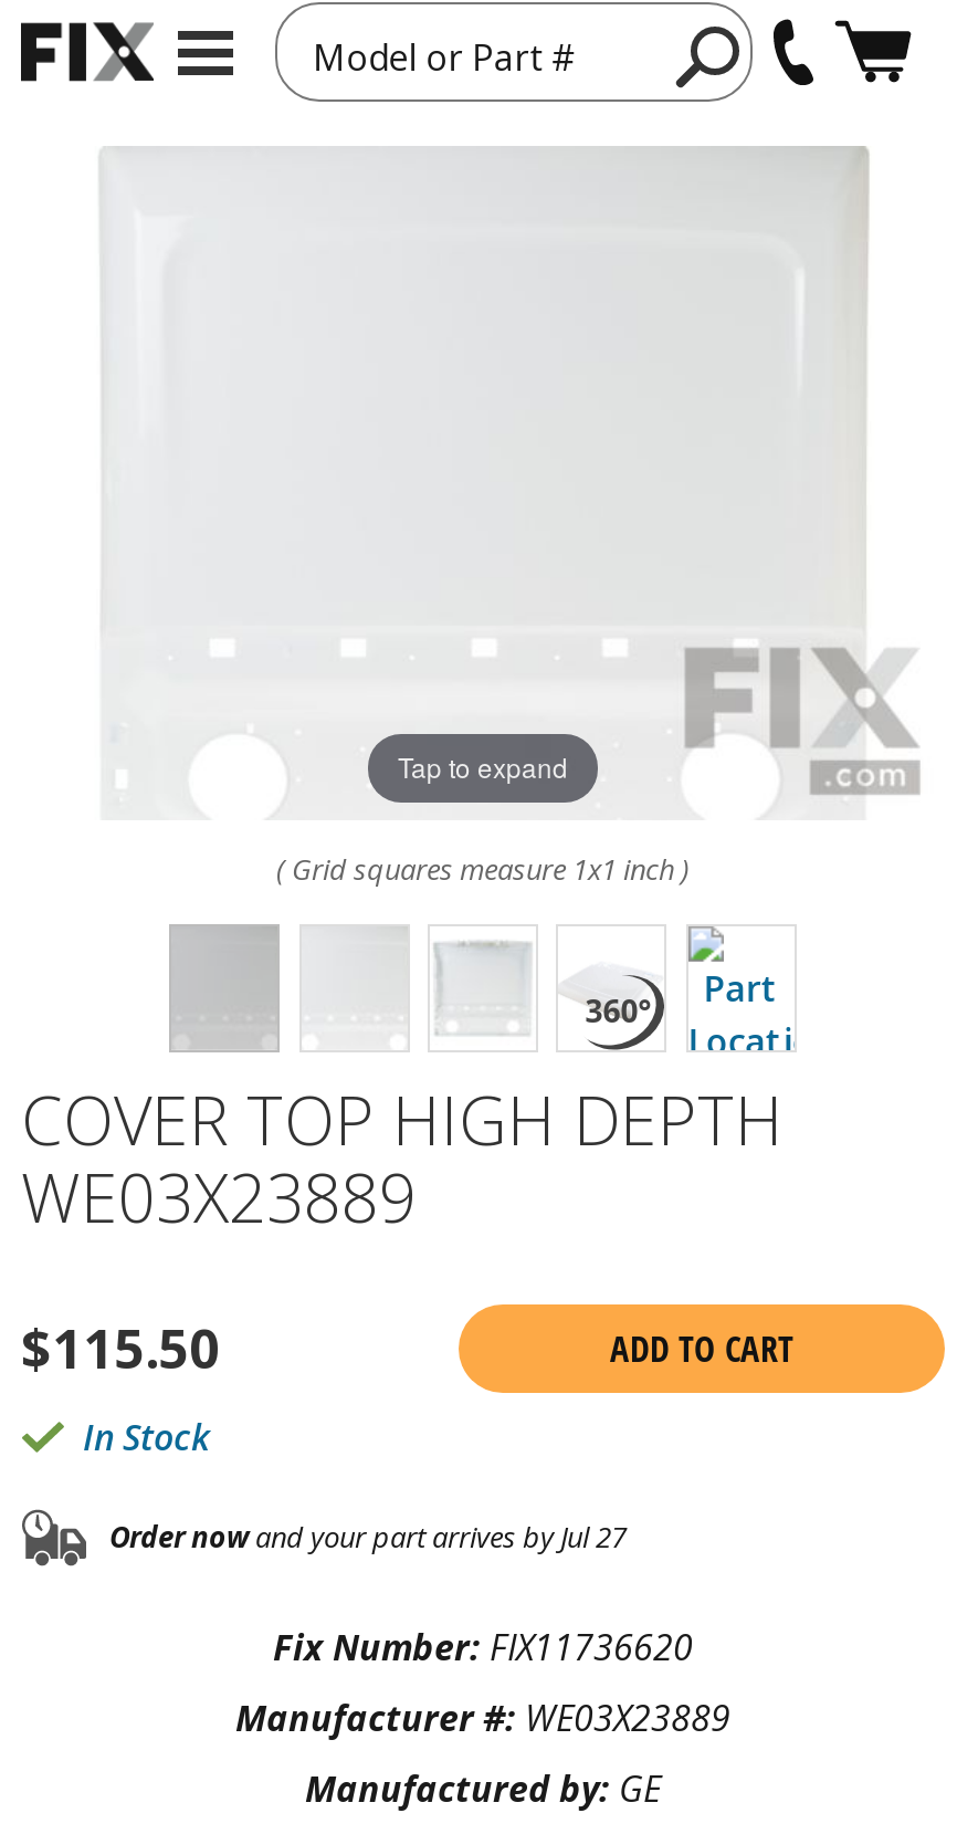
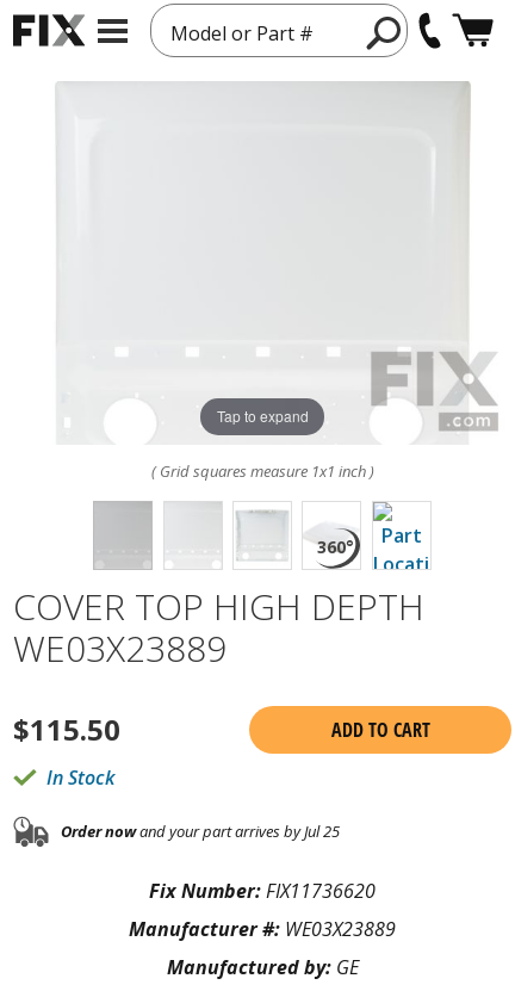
[109,1517,627,1557] Order nowand your part arrives by Jul 27 -> [61,821,340,842] Order nowand your part arrives by Jul 25

